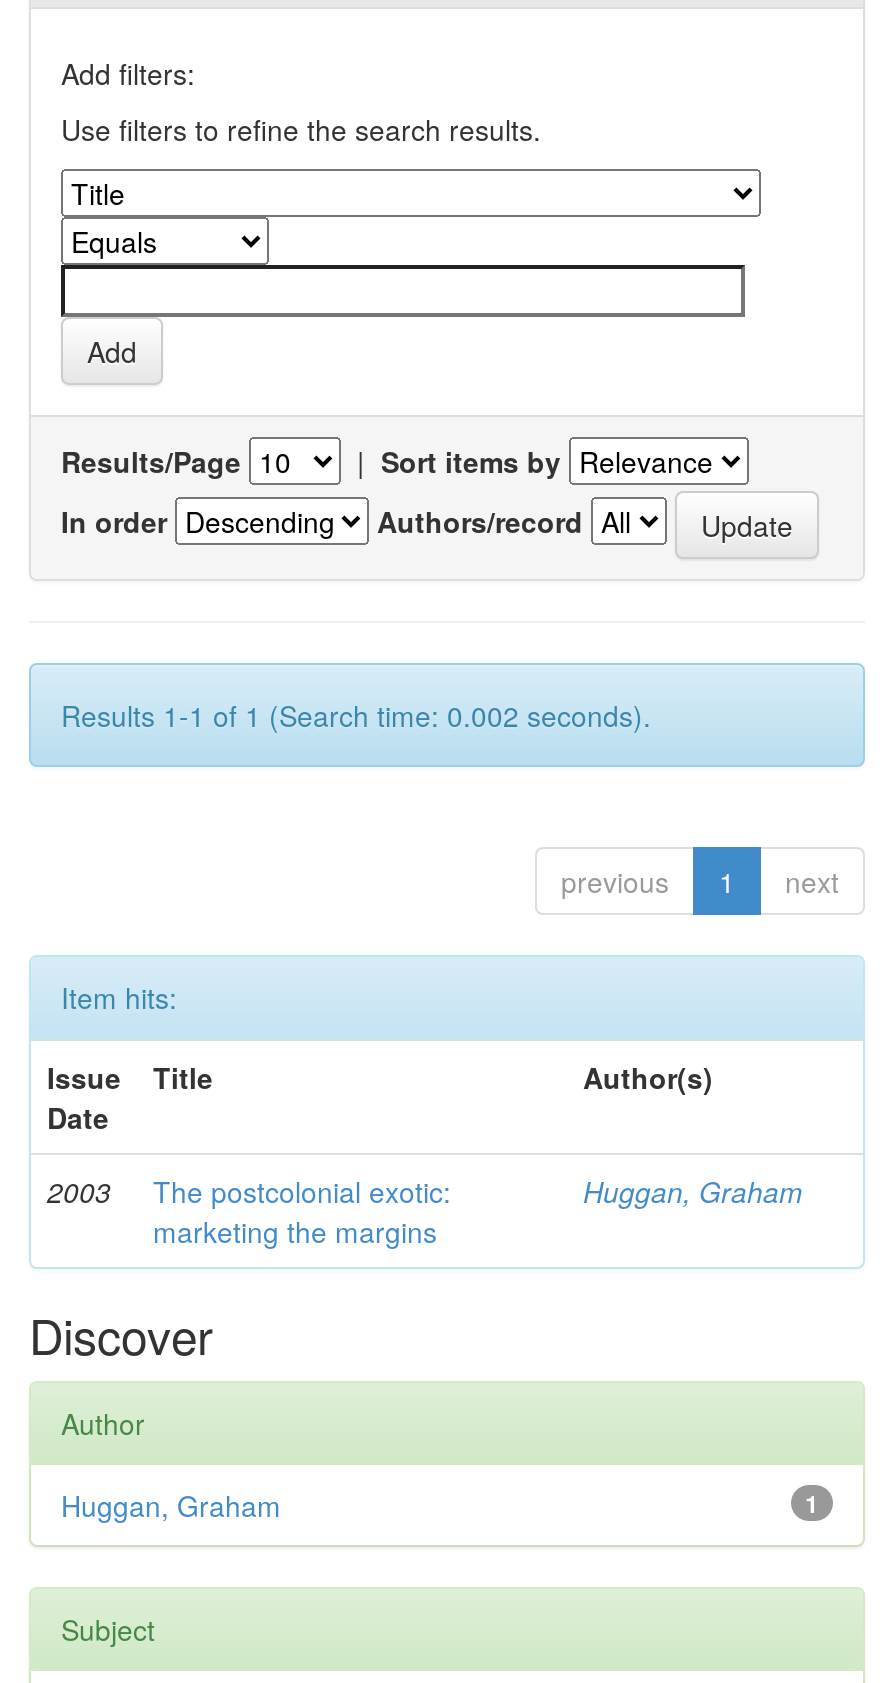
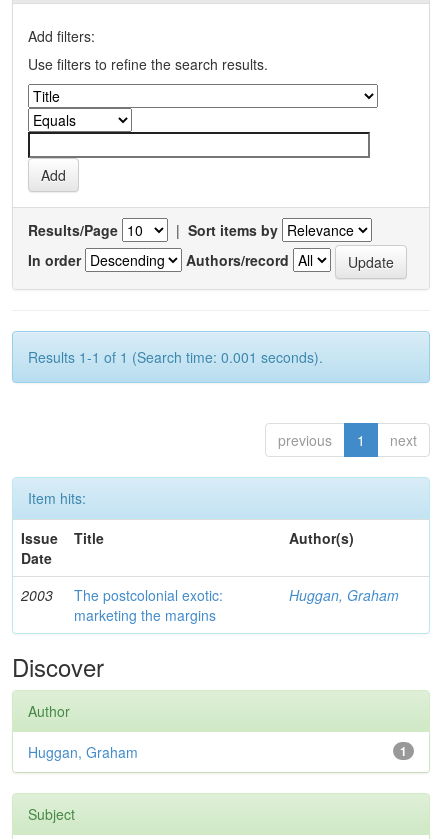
[61,695,651,735] Results 1-1 of 1 (Search time: 0.002 seconds). -> [28,347,323,367] Results 1-1 of 1 (Search time: 0.001 seconds).

